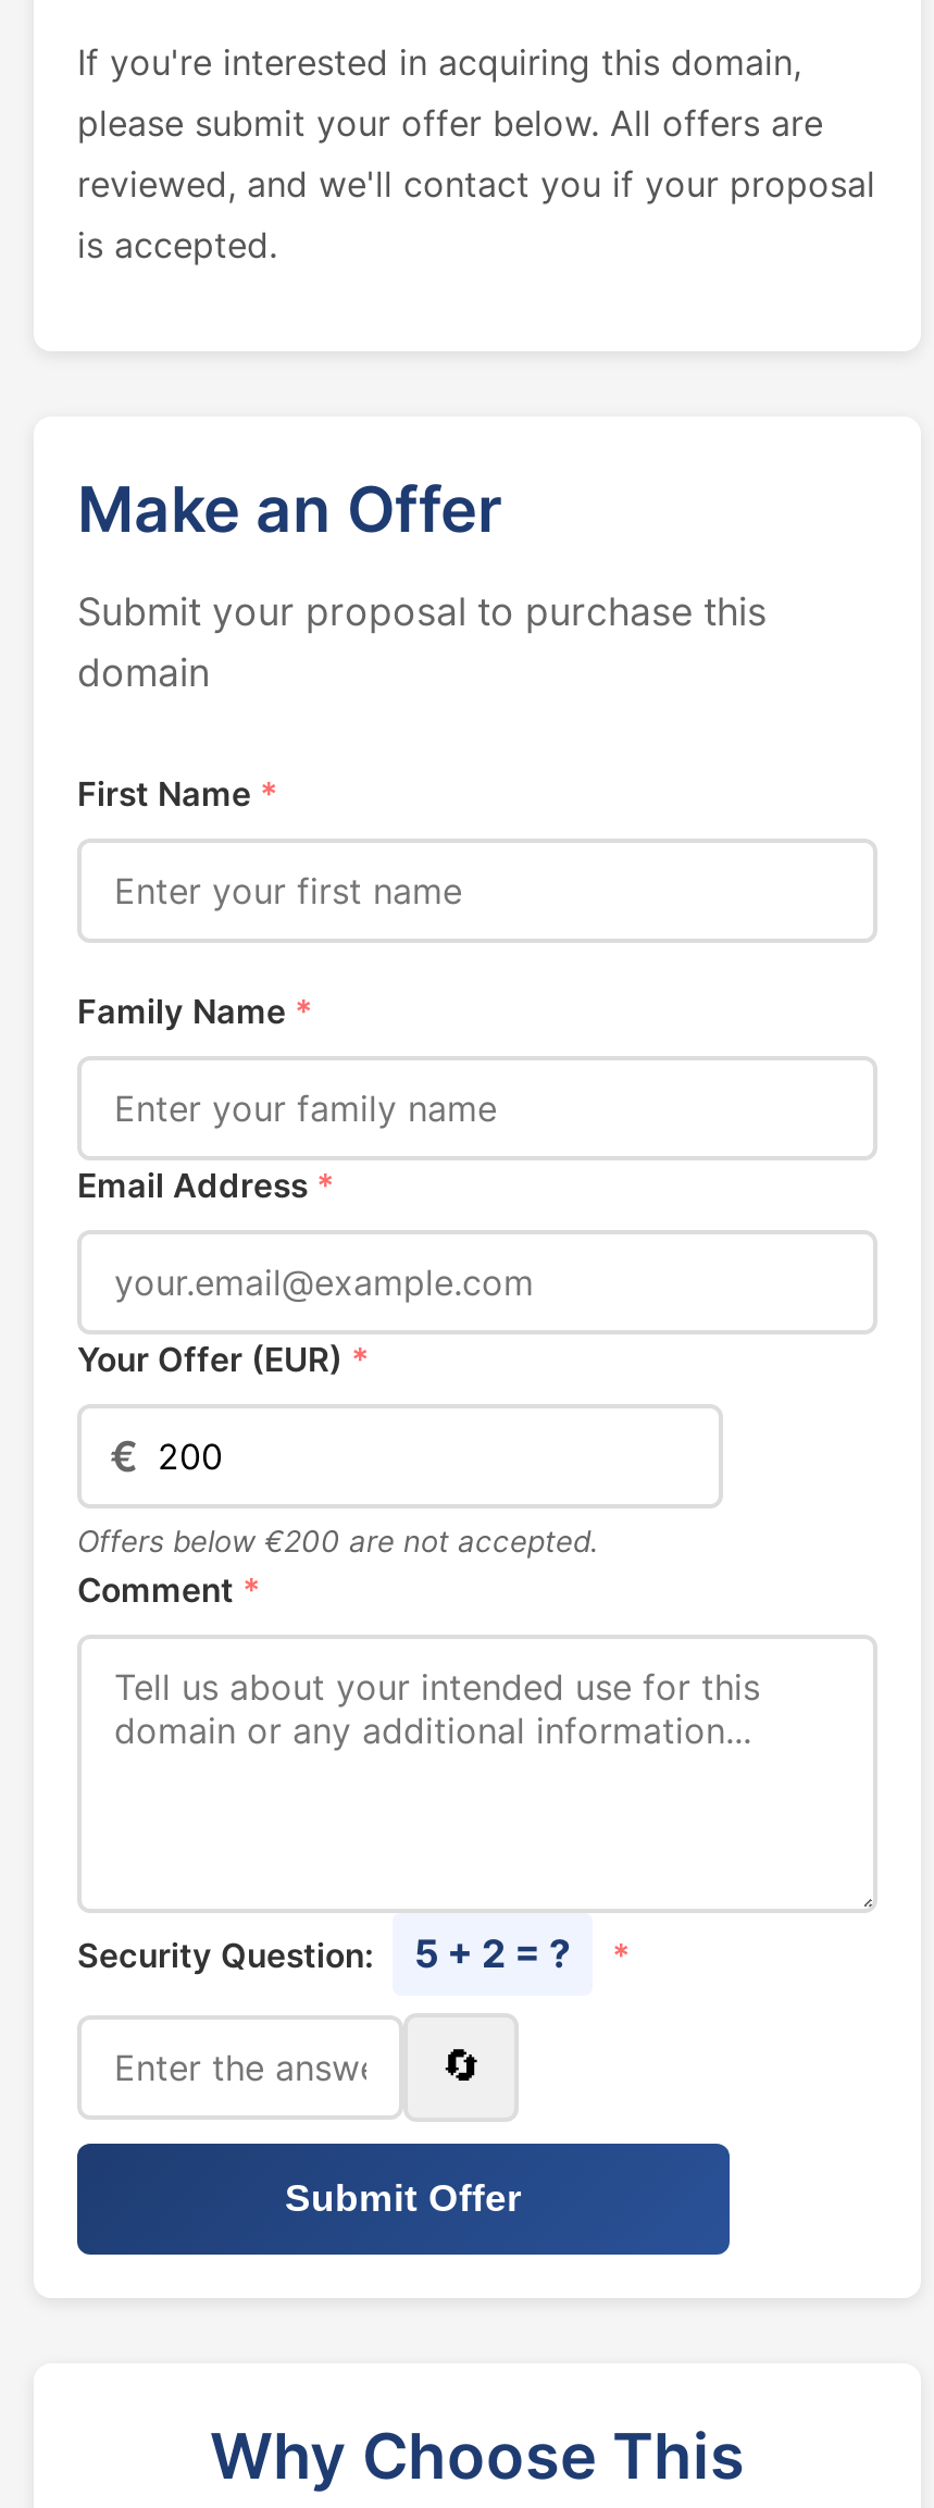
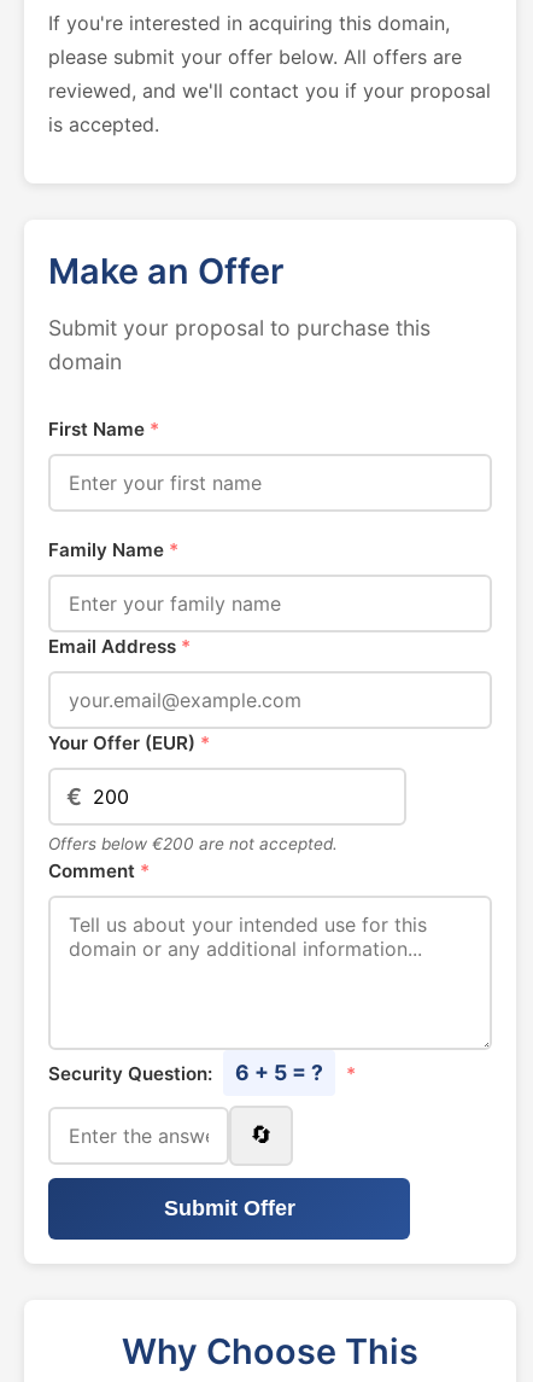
[414,1930,571,1976] 5 + 2 = ? -> [235,1060,323,1085] 6 + 5 = ?

